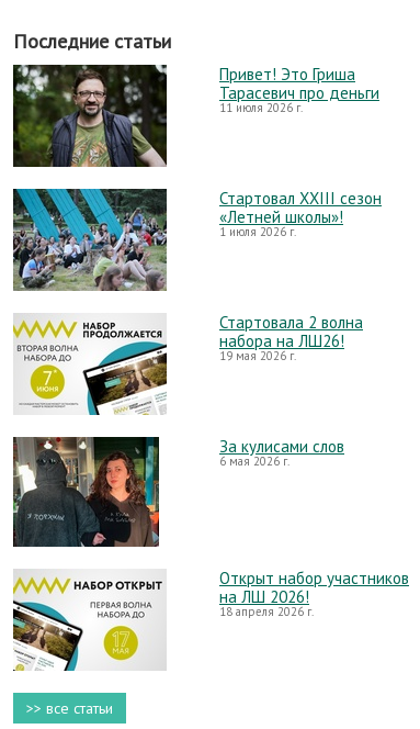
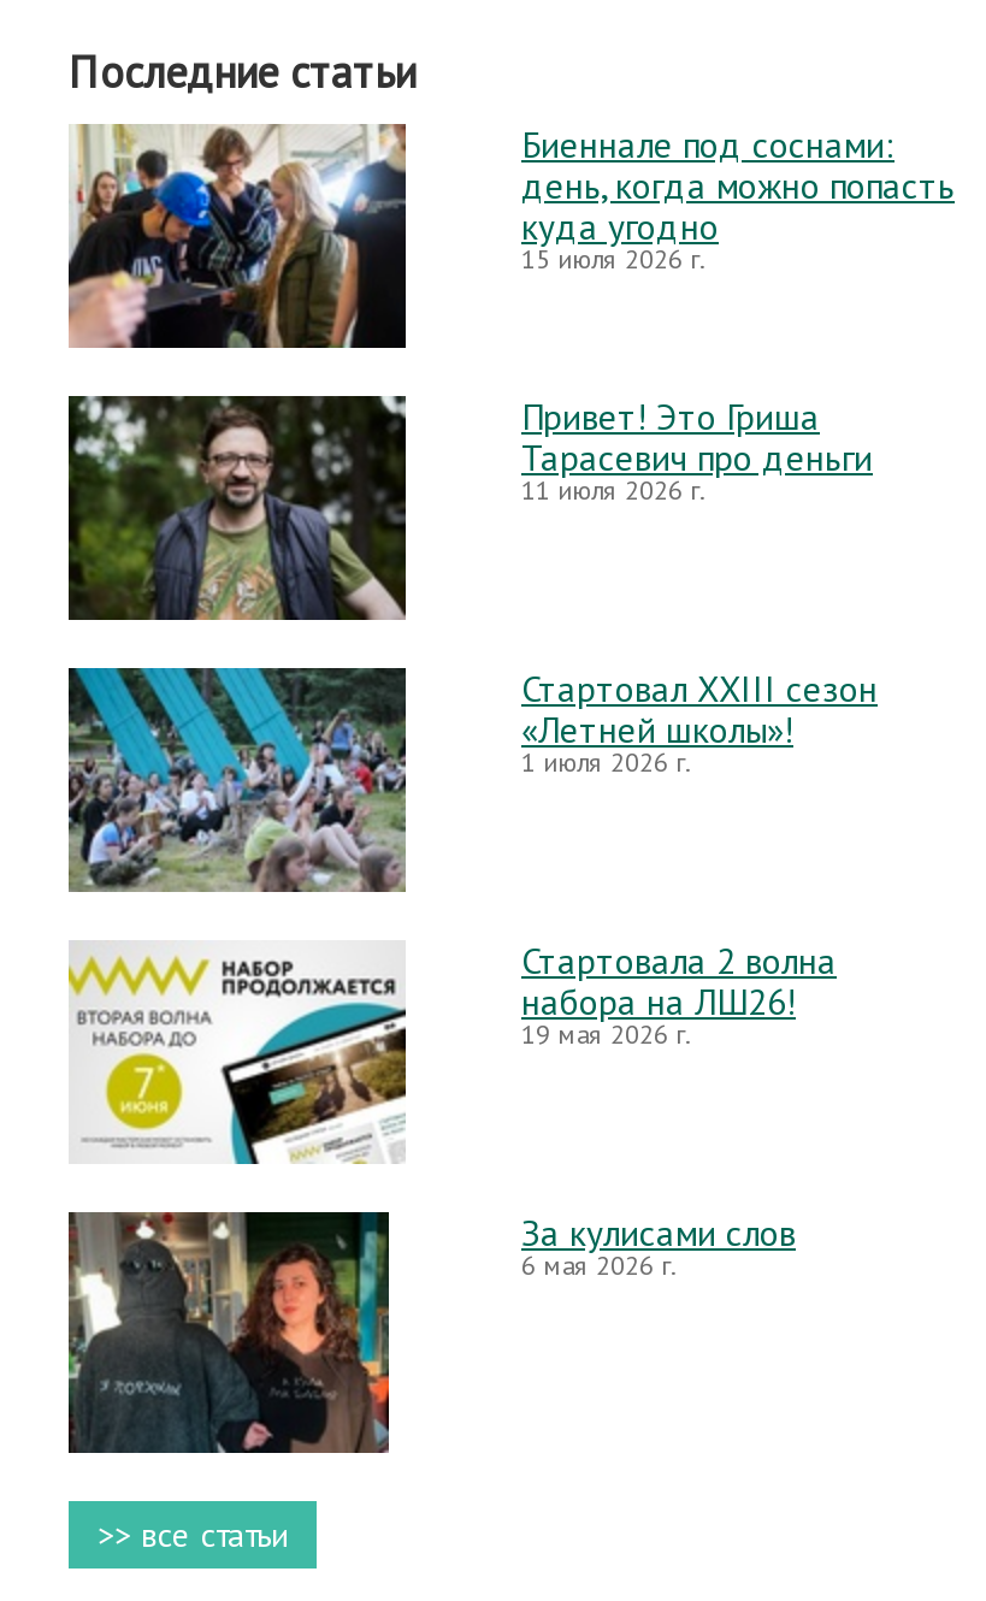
none -> [69,122,408,350] [image]
none -> [521,122,955,276] Биеннале под соснами: | день, когда можно попасть | куда угодно | 15 июля 2026 г.
moved [219,64,382,469] -> [521,394,878,1282]: Привет! Это Гриша | Тарасевич про деньги | 11 июля 2026 г. | ... | За кулисами слов | 6 мая 2026 г.
moved [11,435,161,549] -> [64,1207,394,1458]: [image]
[12,569,166,672] [image] -> none
[219,568,409,619] Открыт набор участников | на ЛШ 2026! | 18 апреля 2026 г. -> none

